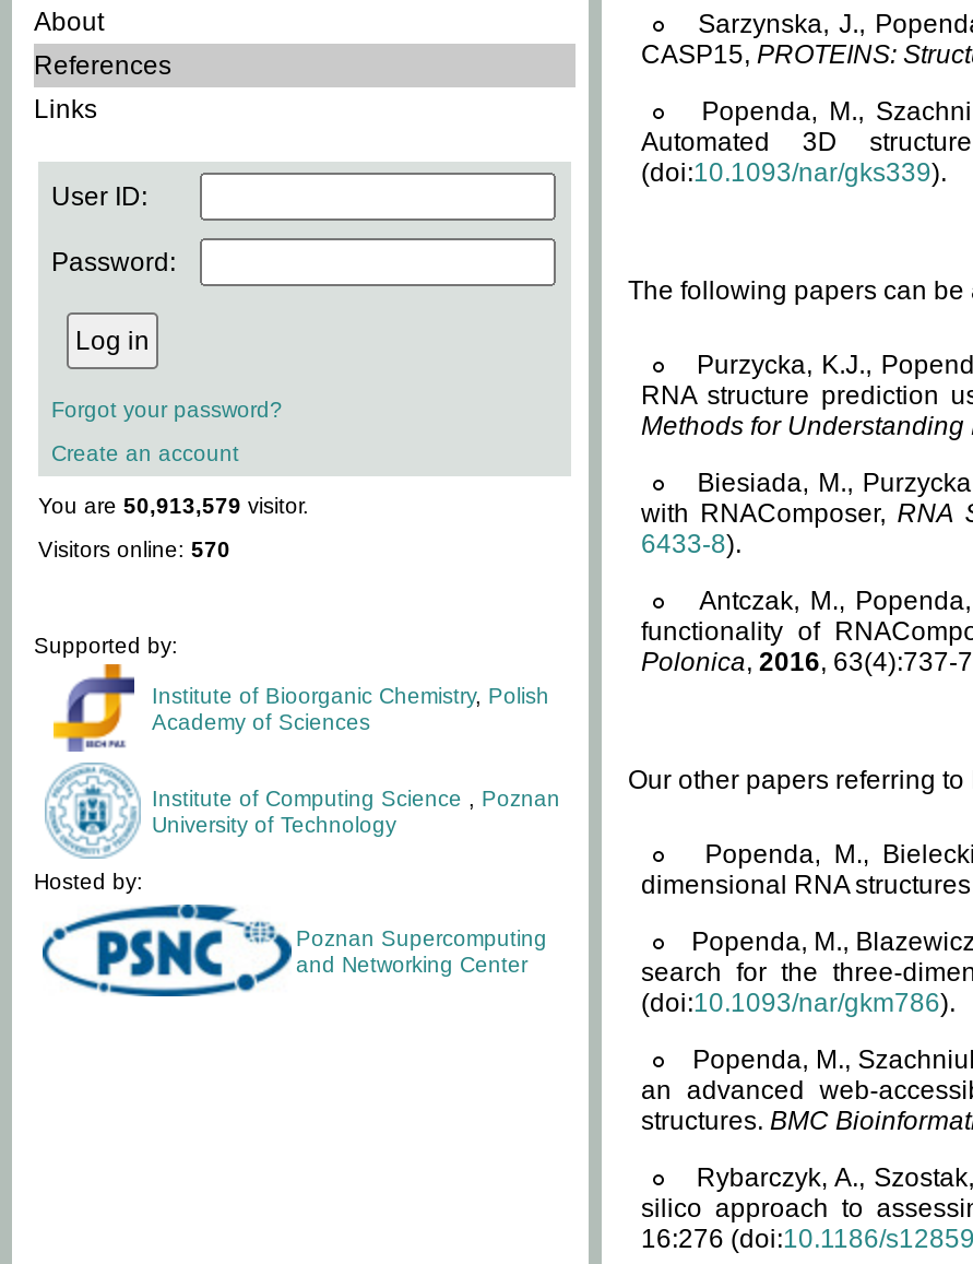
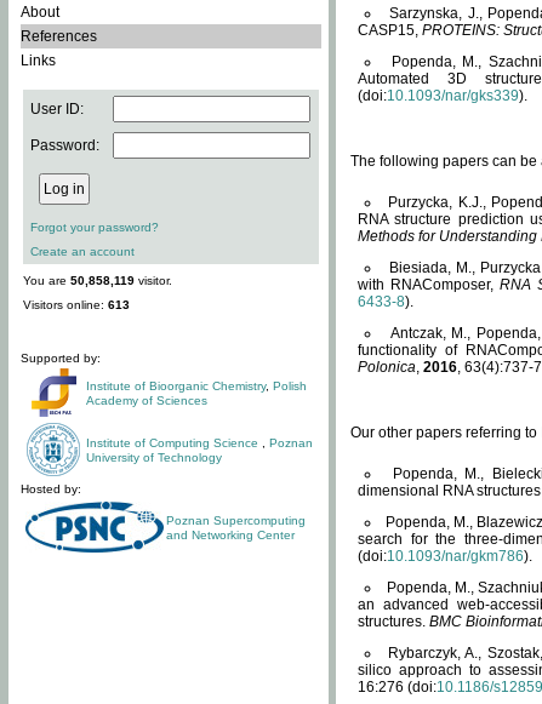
[38,494,309,518] You are 50,913,579 visitor. -> [23,274,172,287] You are 50,858,119 visitor.
[38,538,230,562] Visitors online: 570 -> [23,298,130,311] Visitors online: 613

